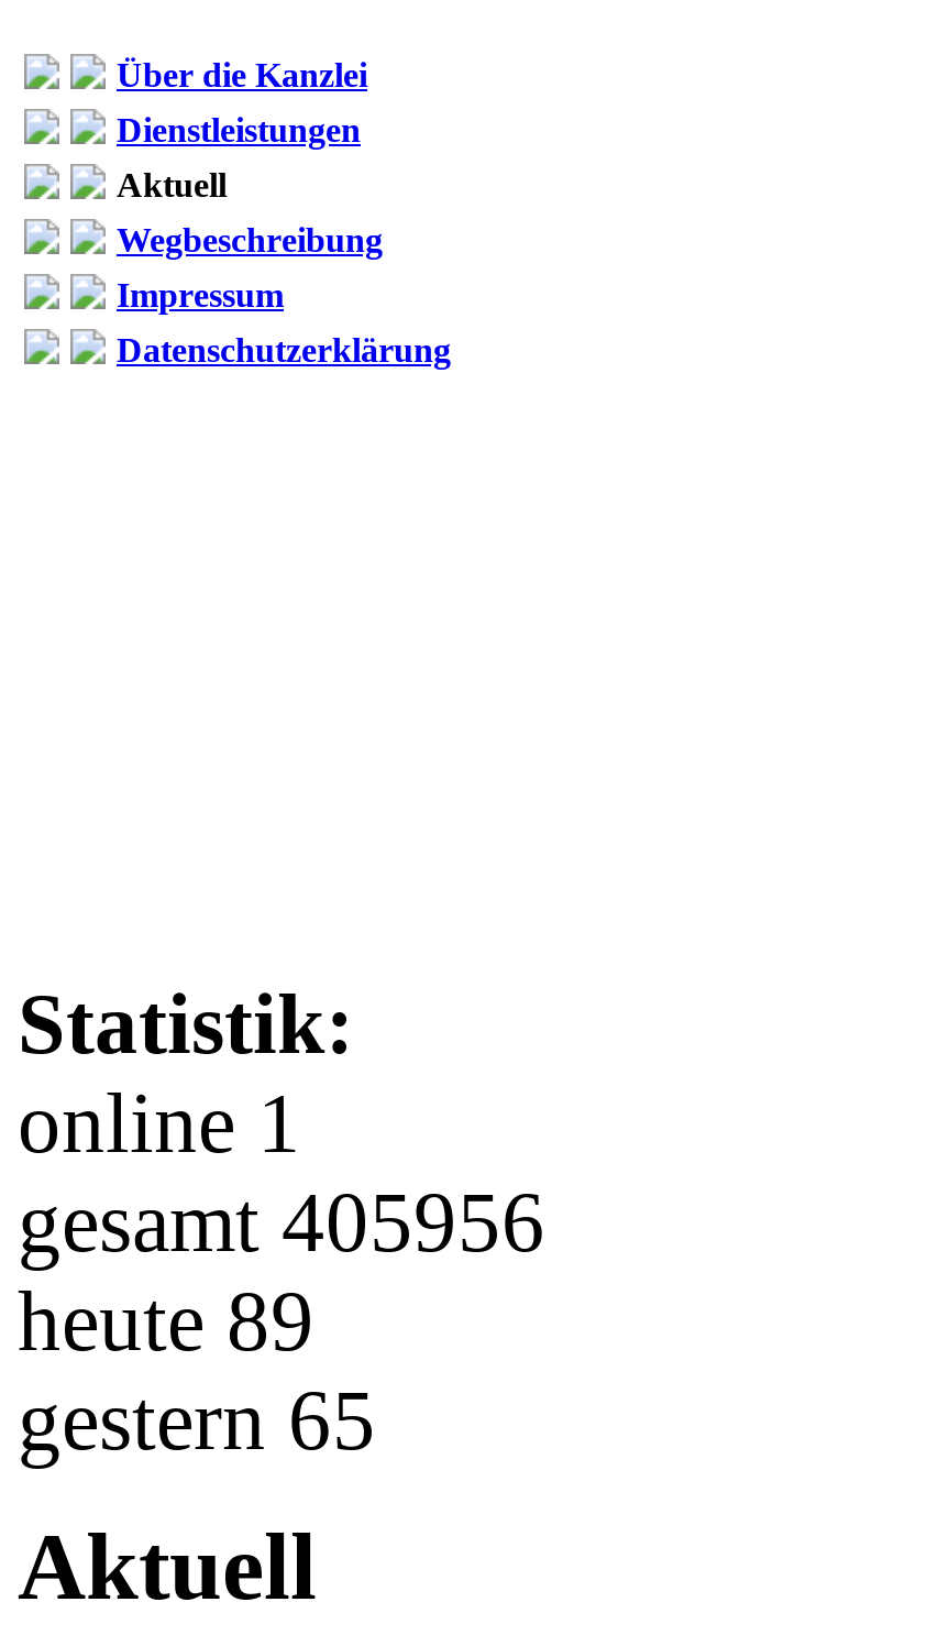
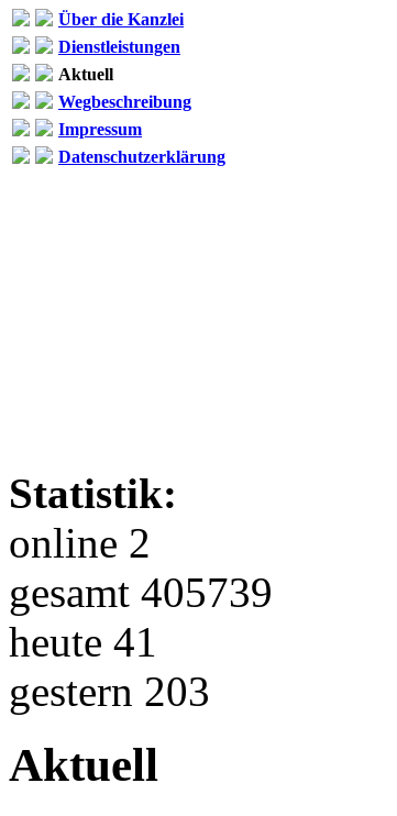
[18,1075,301,1169] online 1 -> [9,519,151,566] online 2
[18,1174,545,1268] gesamt 405956 -> [9,568,273,616] gesamt 405739
[18,1273,315,1367] heute 89 -> [9,618,157,665] heute 41
[18,1372,376,1466] gestern 65 -> [9,667,210,715] gestern 203

